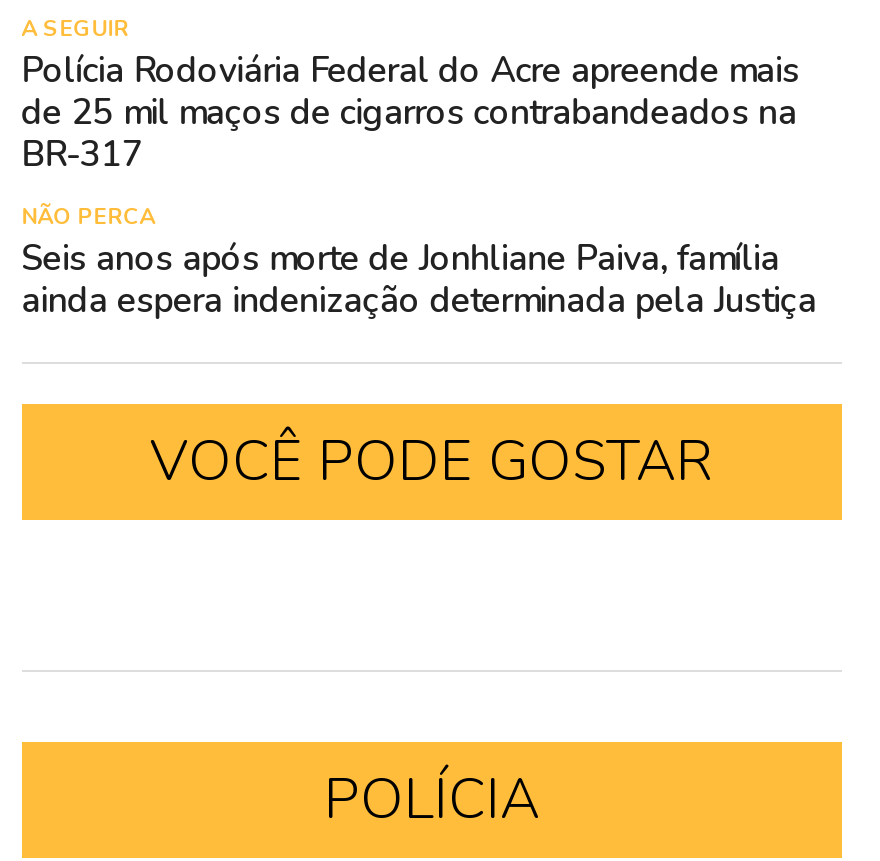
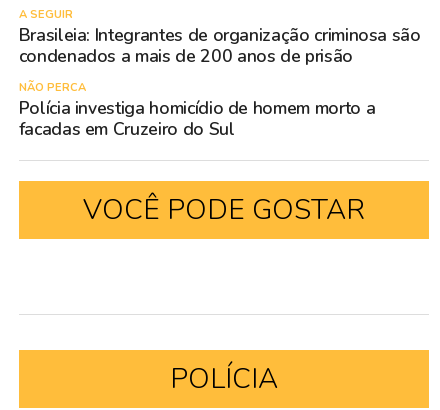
[21,46,800,178] Polícia Rodoviária Federal do Acre apreende mais | de 25 mil maços de cigarros contrabandeados na | BR-317 -> [19,23,421,68] Brasileia: Integrantes de organização criminosa são | condenados a mais de 200 anos de prisão
[21,234,817,324] Seis anos após morte de Jonhliane Paiva, família | ainda espera indenização determinada pela Justiça -> [19,96,375,141] Polícia investiga homicídio de homem morto a | facadas em Cruzeiro do Sul

